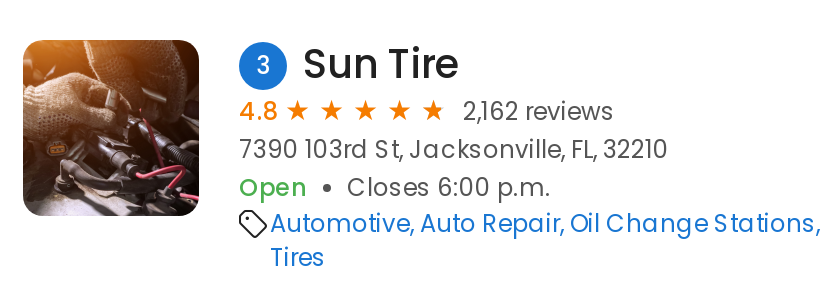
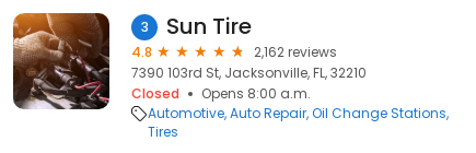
[239,170,551,204] Open | Closes 6:00 p.m. -> [131,84,311,103] Closed | Opens 8:00 a.m.

